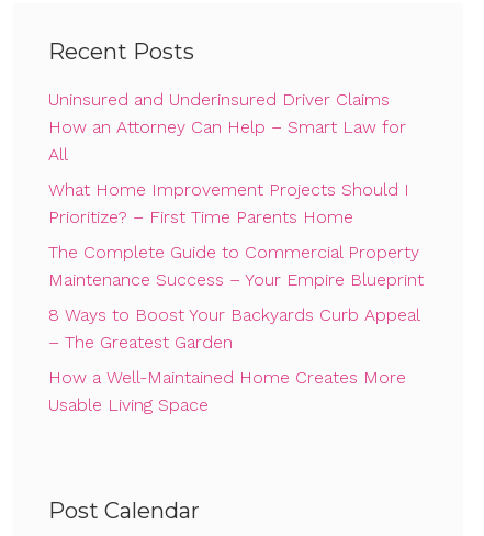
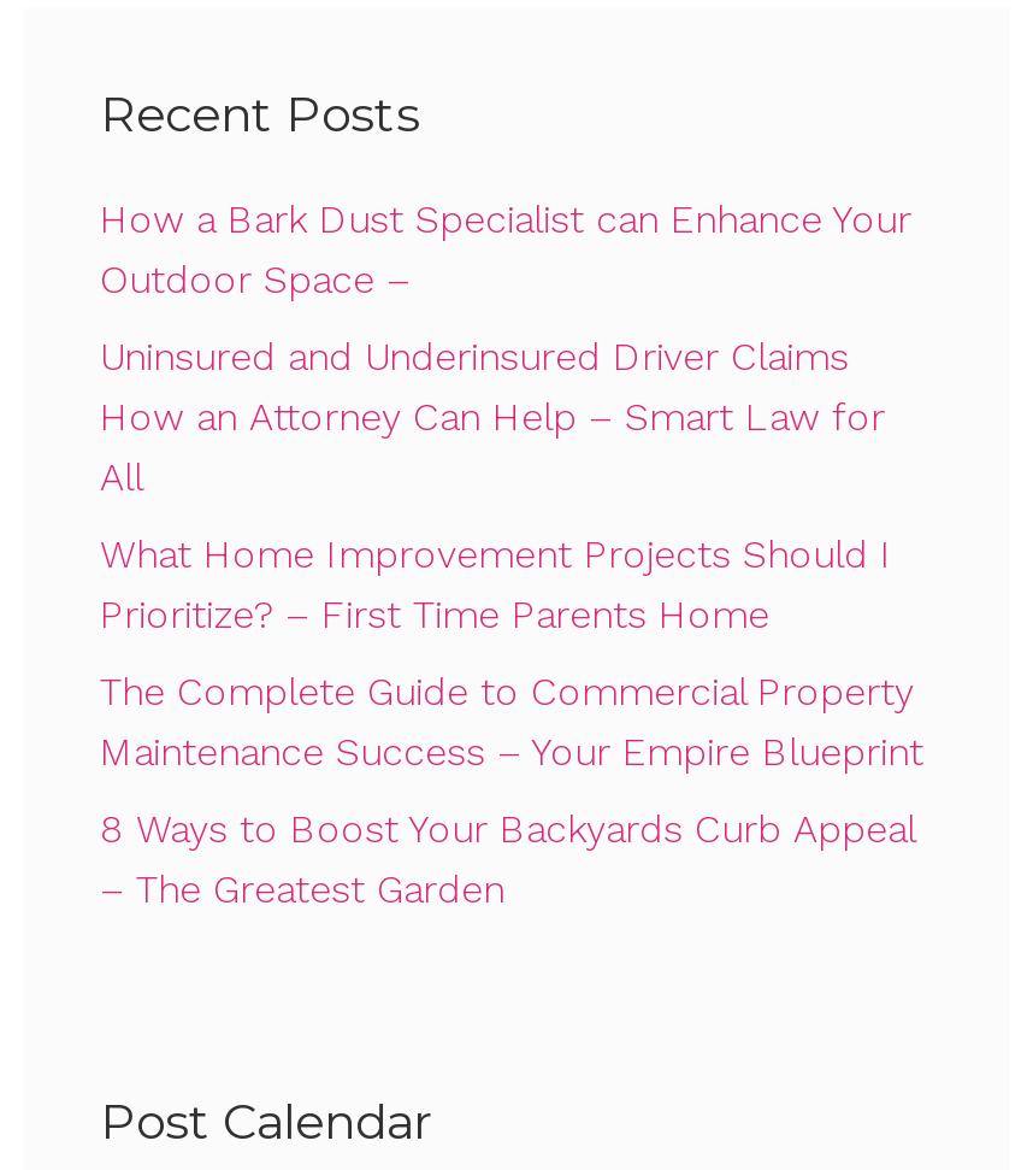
none -> [100,197,911,303] How a Bark Dust Specialist can Enhance Your | Outdoor Space –
moved [48,89,424,353] -> [100,334,923,912]: Uninsured and Underinsured Driver Claims | How an Attorney Can Help – Smart Law for | All | ... | 8 Ways to Boost Your Backyards Curb Appeal | – The Greatest Garden
[48,367,406,415] How a Well-Maintained Home Creates More | Usable Living Space -> none

